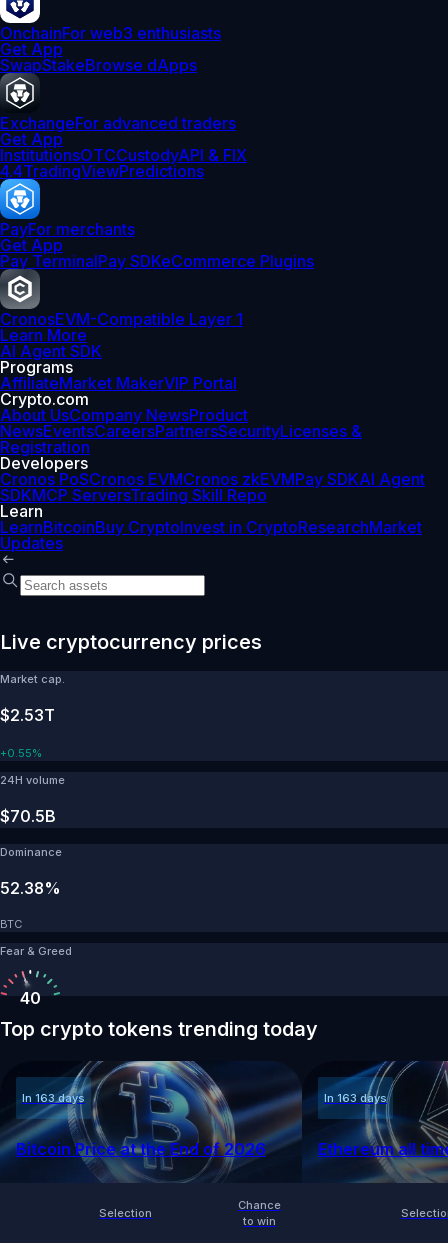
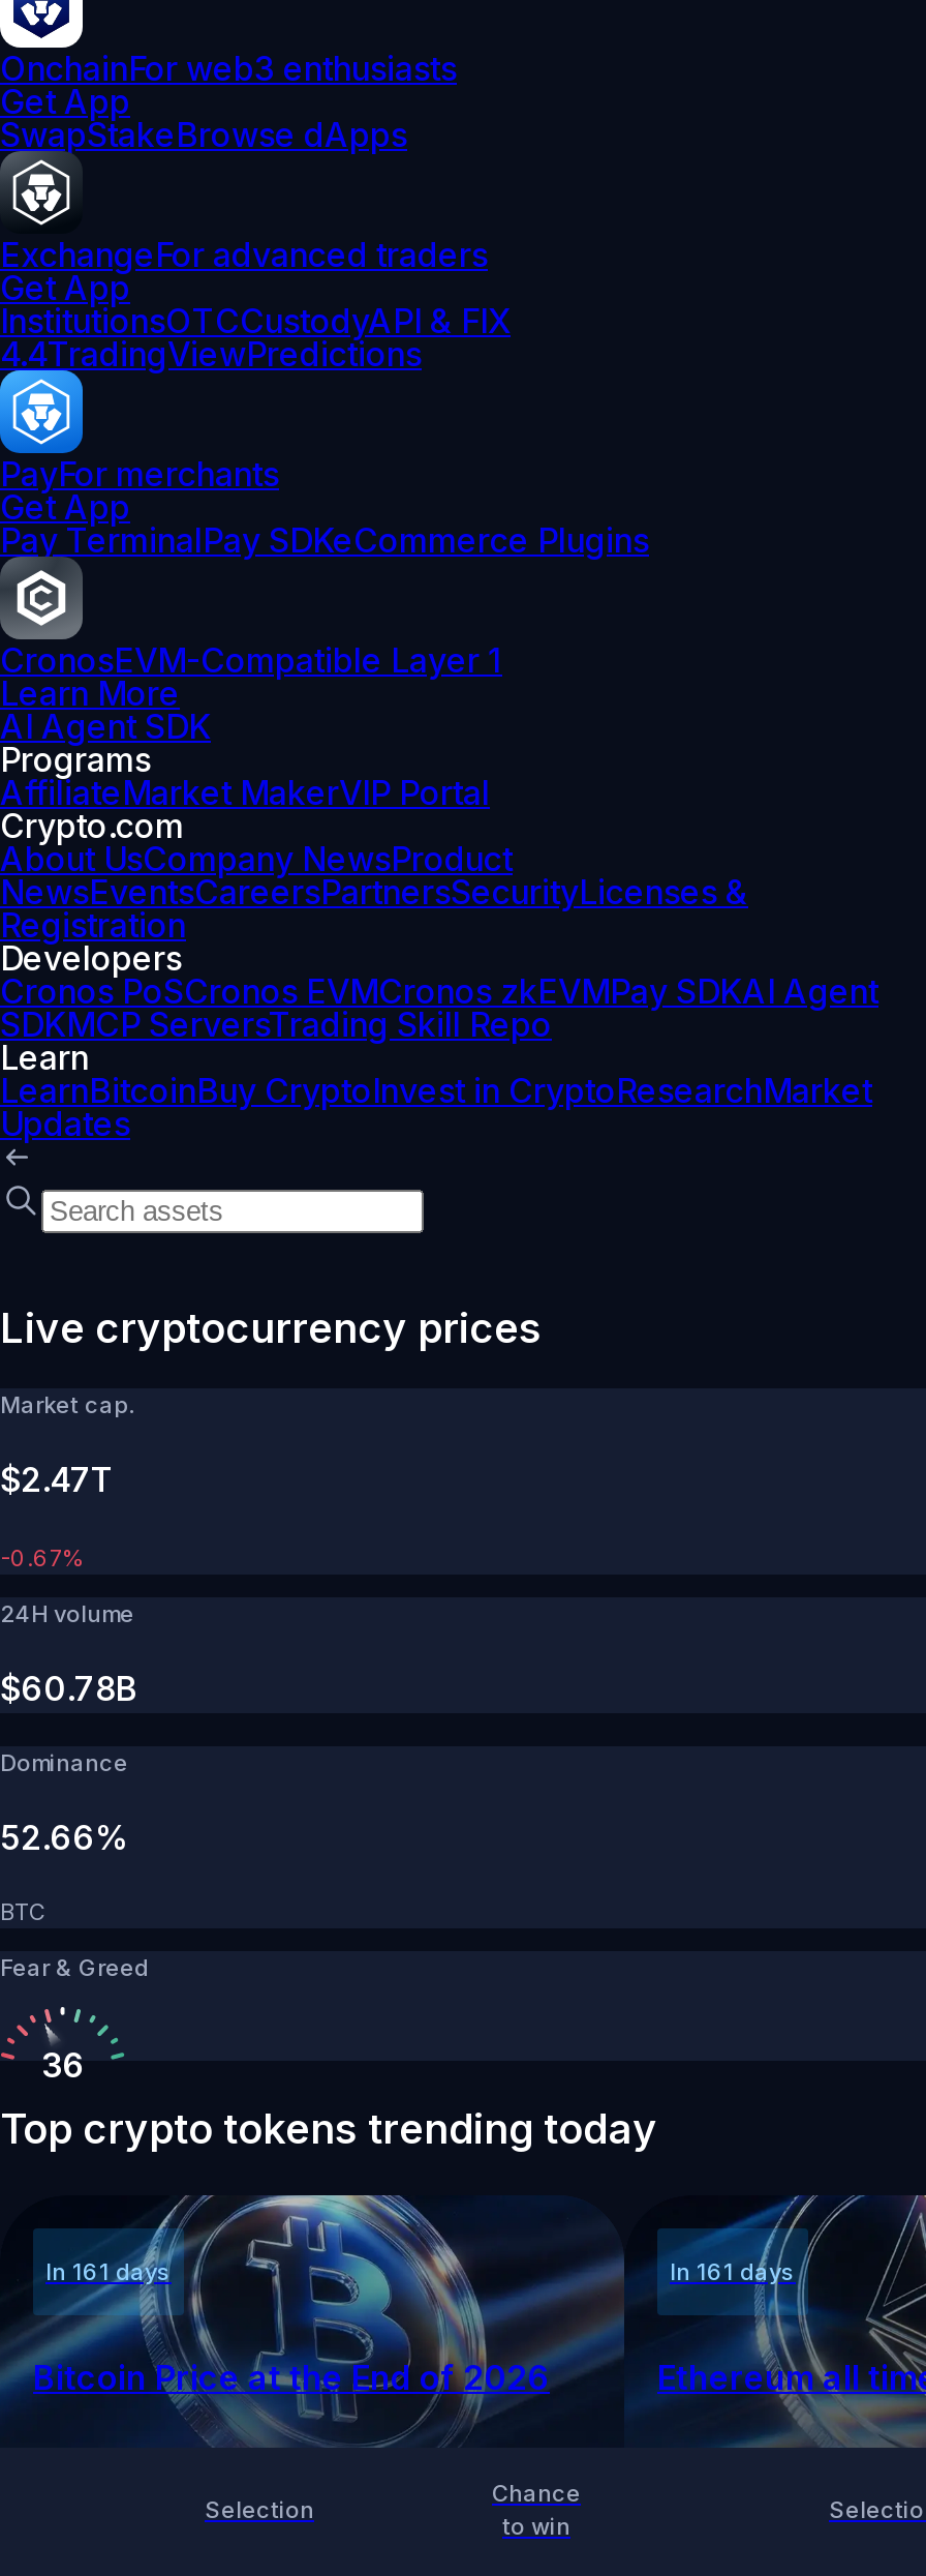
[0,705,55,725] $2.53T -> [0,1459,114,1500] $2.47T
[0,746,42,760] +0.55% -> [0,1544,83,1573] -0.67%
[0,806,56,826] $70.5B -> [0,1668,138,1709] $60.78B
[0,878,61,898] 52.38% -> [0,1817,130,1858] 52.66%
[20,988,41,1008] 40 -> [41,2044,85,2086] 36
[22,1091,85,1105] In 163 days -> [45,2258,172,2287] In 161 days
[324,1091,387,1105] In 163 days -> [670,2258,796,2287] In 161 days

